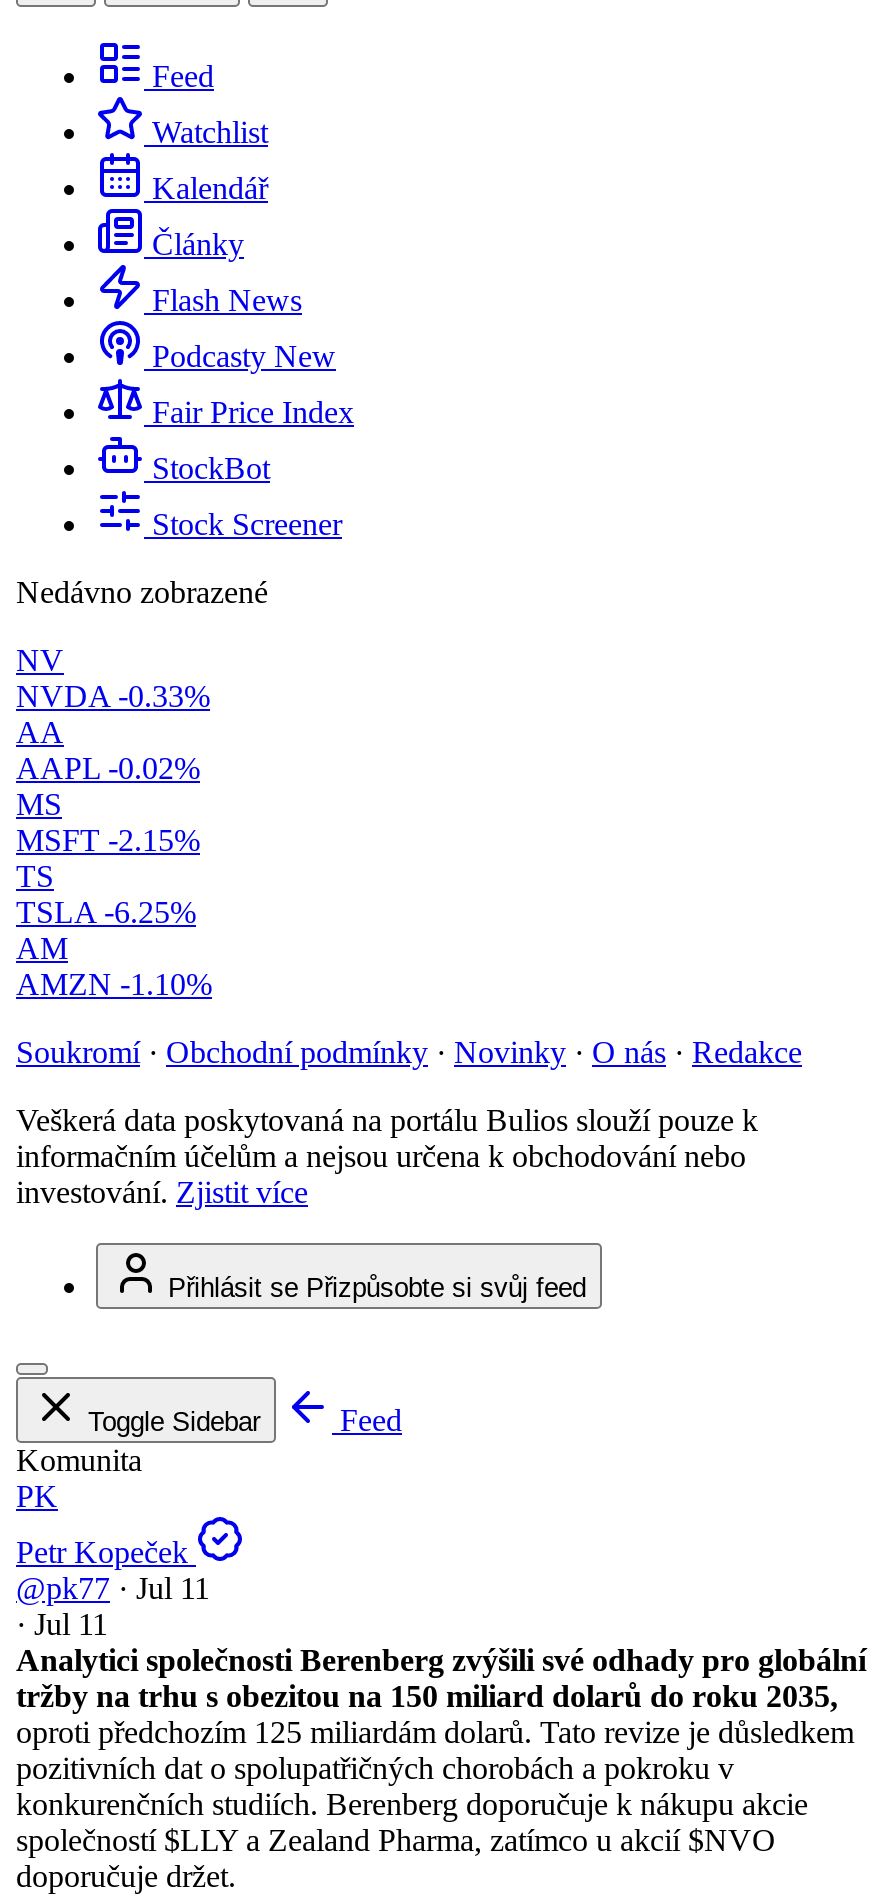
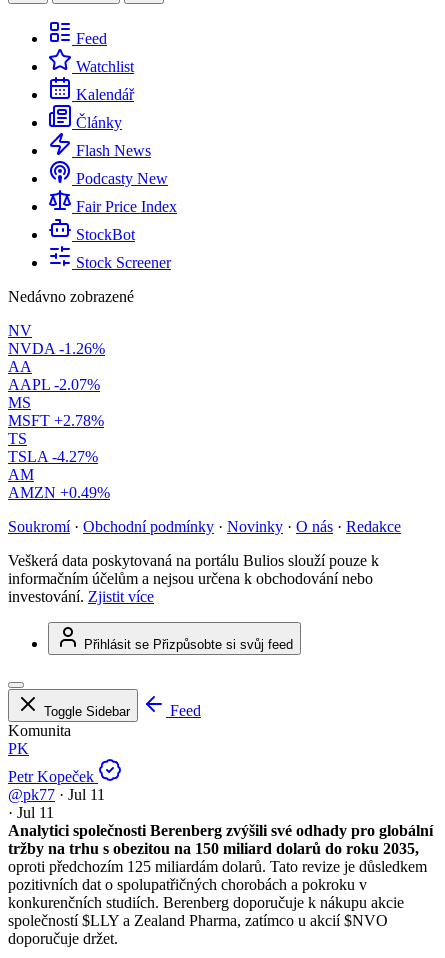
[16,679,210,713] NVDA -0.33% -> [8,340,105,357] NVDA -1.26%
[16,751,200,785] AAPL -0.02% -> [8,376,100,393] AAPL -2.07%
[16,823,200,857] MSFT -2.15% -> [8,412,104,429] MSFT +2.78%
[16,895,196,929] TSLA -6.25% -> [8,448,98,465] TSLA -4.27%
[16,967,212,1001] AMZN -1.10% -> [8,484,110,501] AMZN +0.49%

